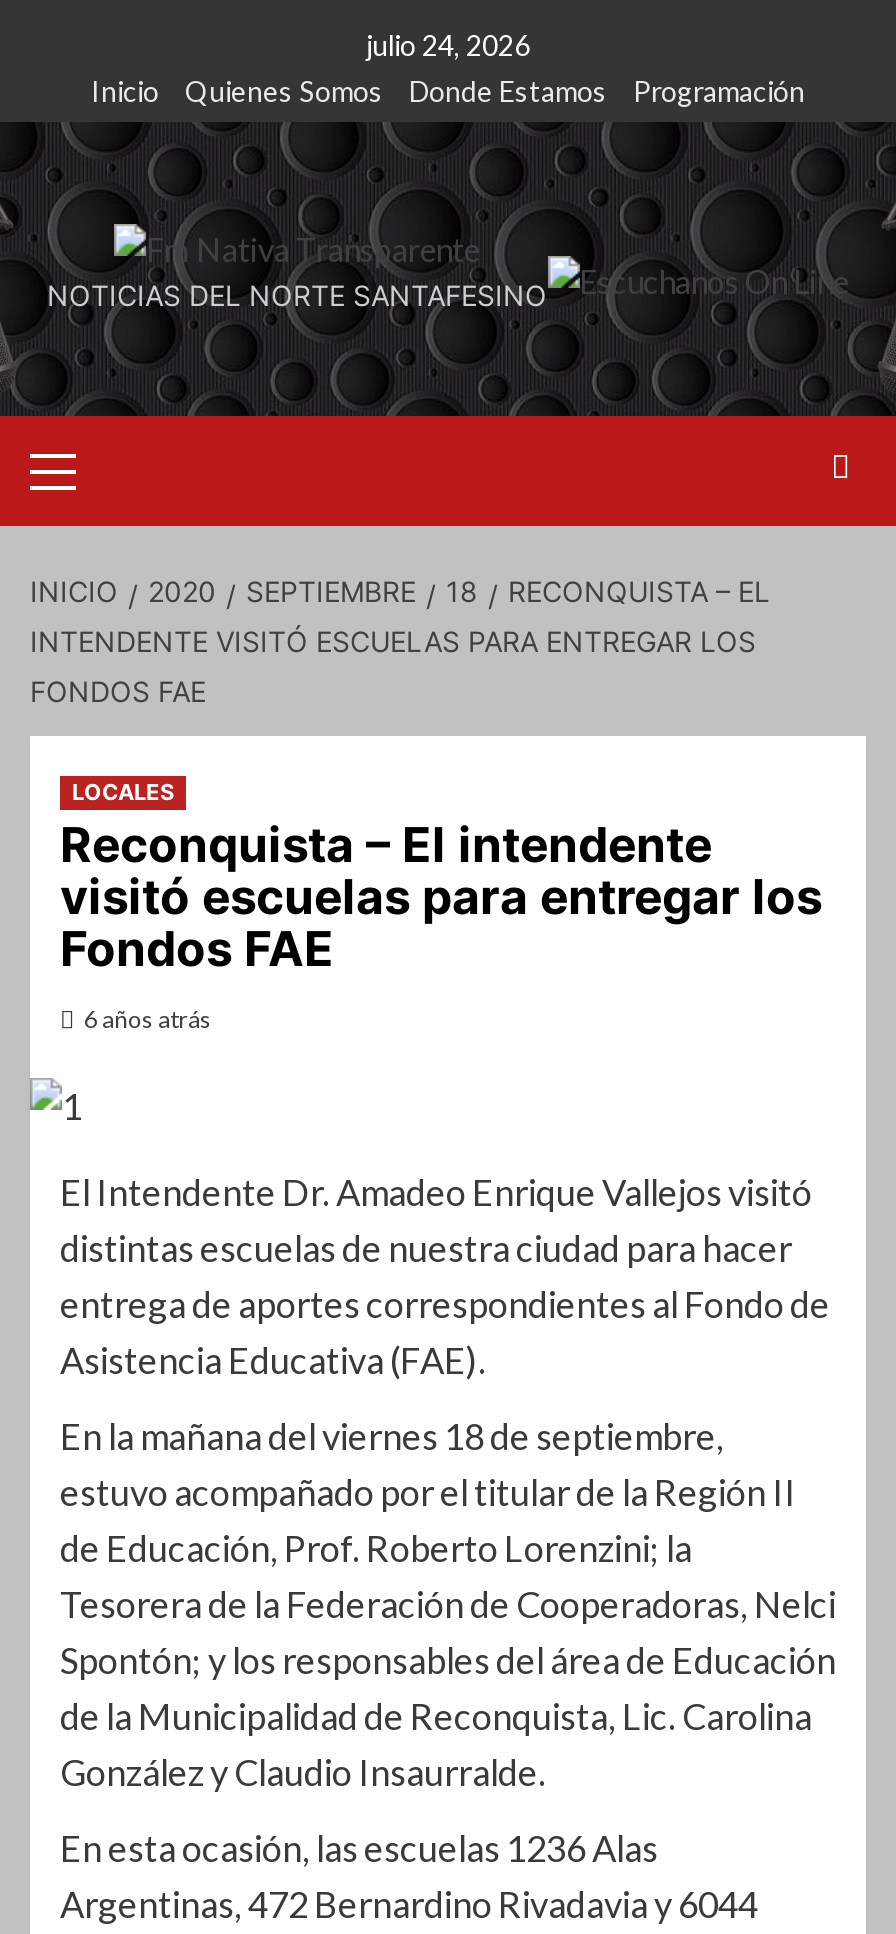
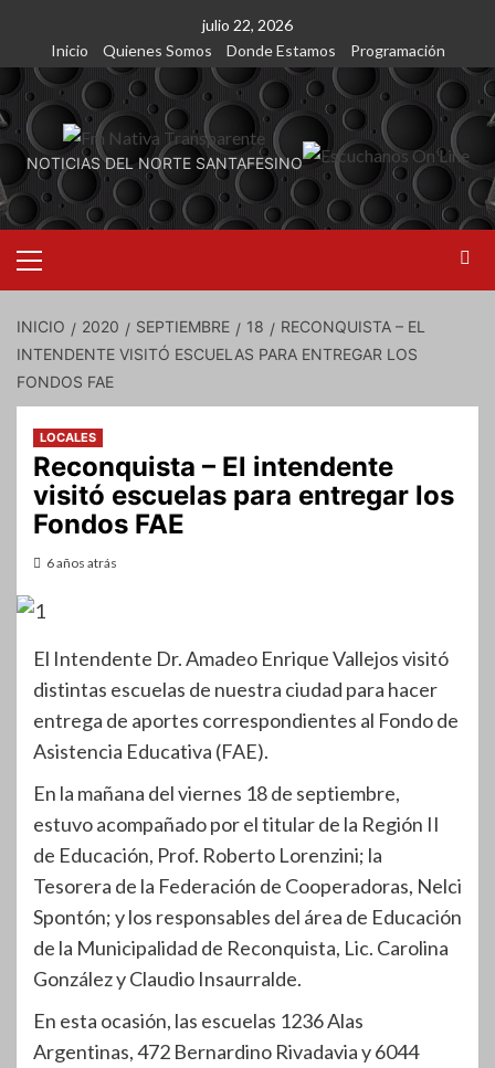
[366,28,530,62] julio 24, 2026 -> [202,15,293,34] julio 22, 2026

